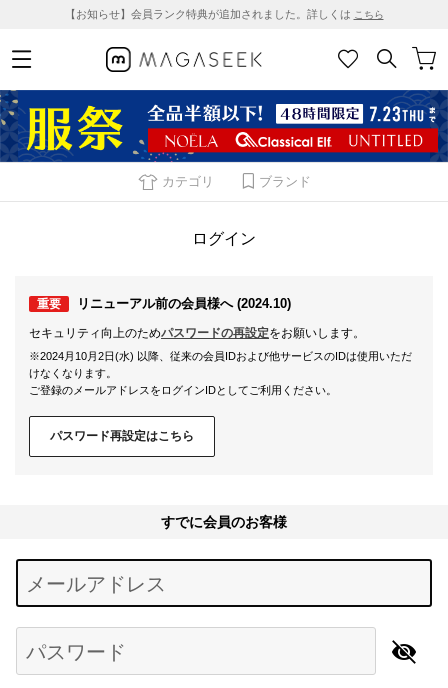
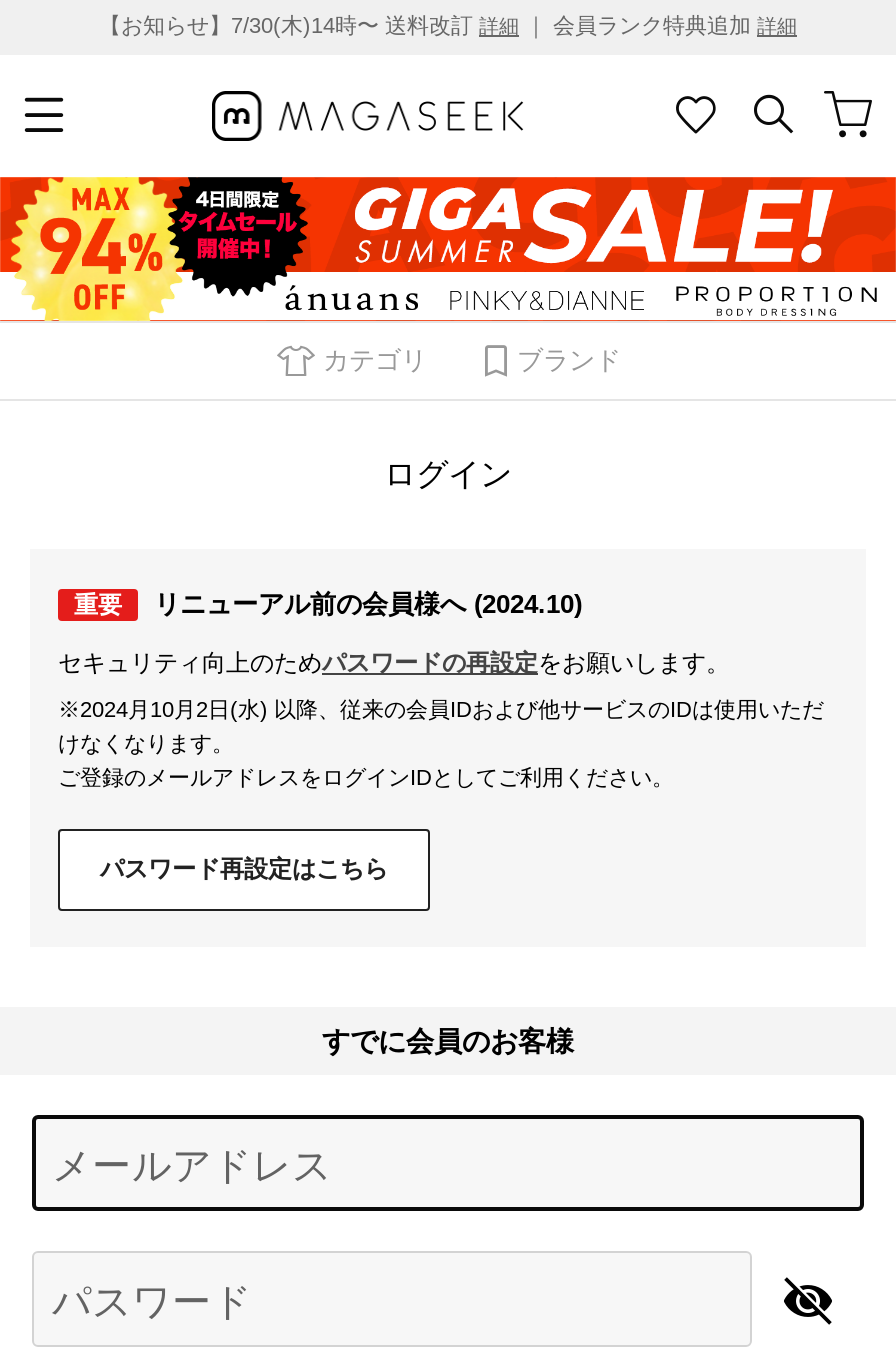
[64,8,383,20] 【お知らせ】会員ランク特典が追加されました。詳しくはこちら -> [99,13,797,37] 【お知らせ】7/30(木)14時〜 送料改訂詳細｜ 会員ランク特典追加詳細
[3,89,445,163] [image] -> [6,175,890,323] [image]

